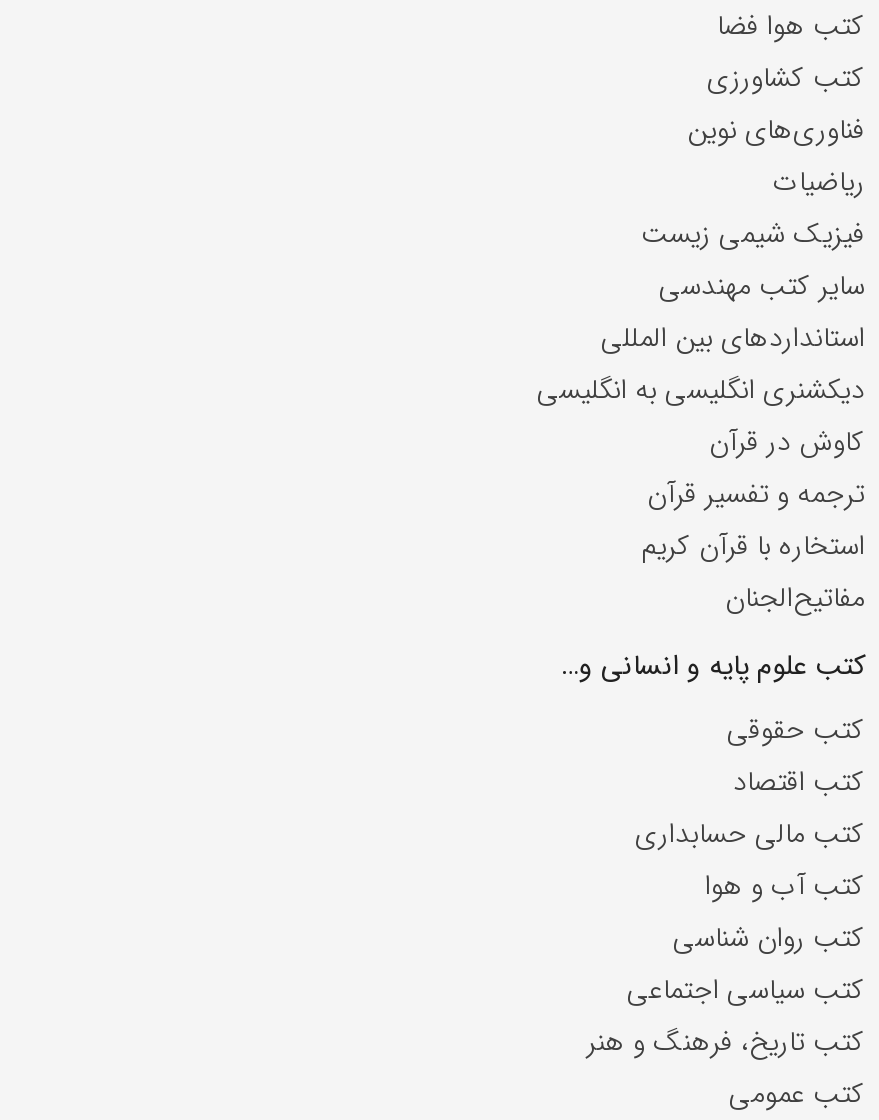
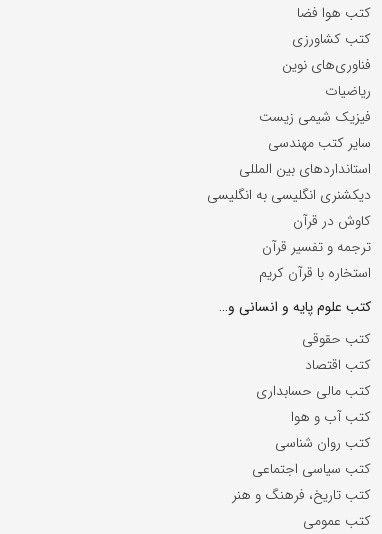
[725,576,865,620] مفاتیح‌الجنان -> none

